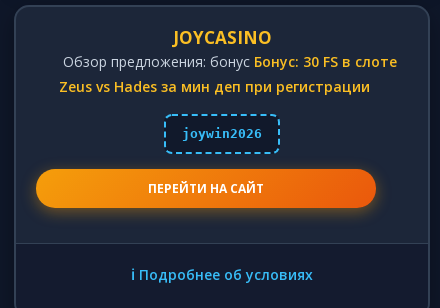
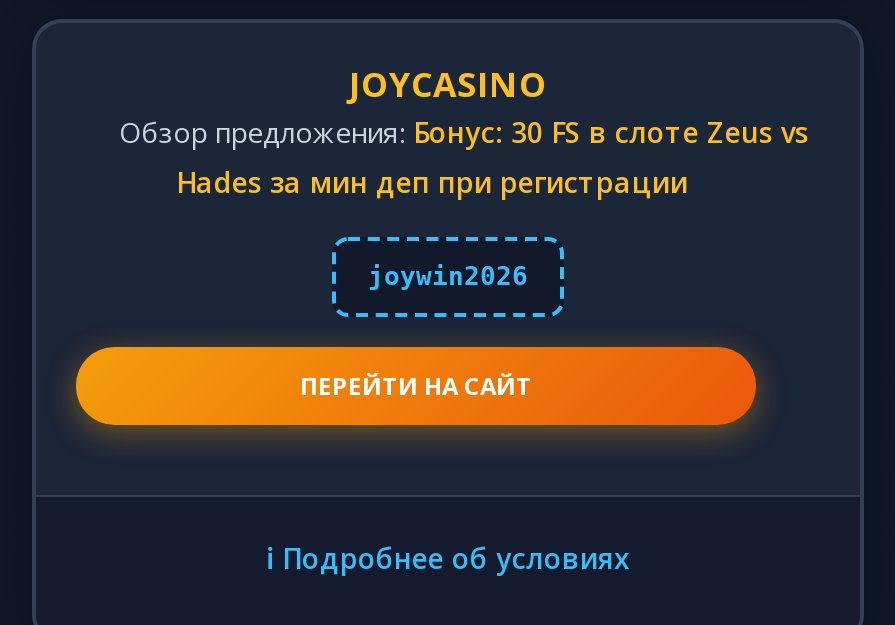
[58,52,397,96] Обзор предложения: бонус Бонус: 30 FS в слоте | Zeus vs Hades за мин деп при регистрации -> [119,113,809,201] Обзор предложения: Бонус: 30 FS в слоте Zeus vs | Hades за мин деп при регистрации

